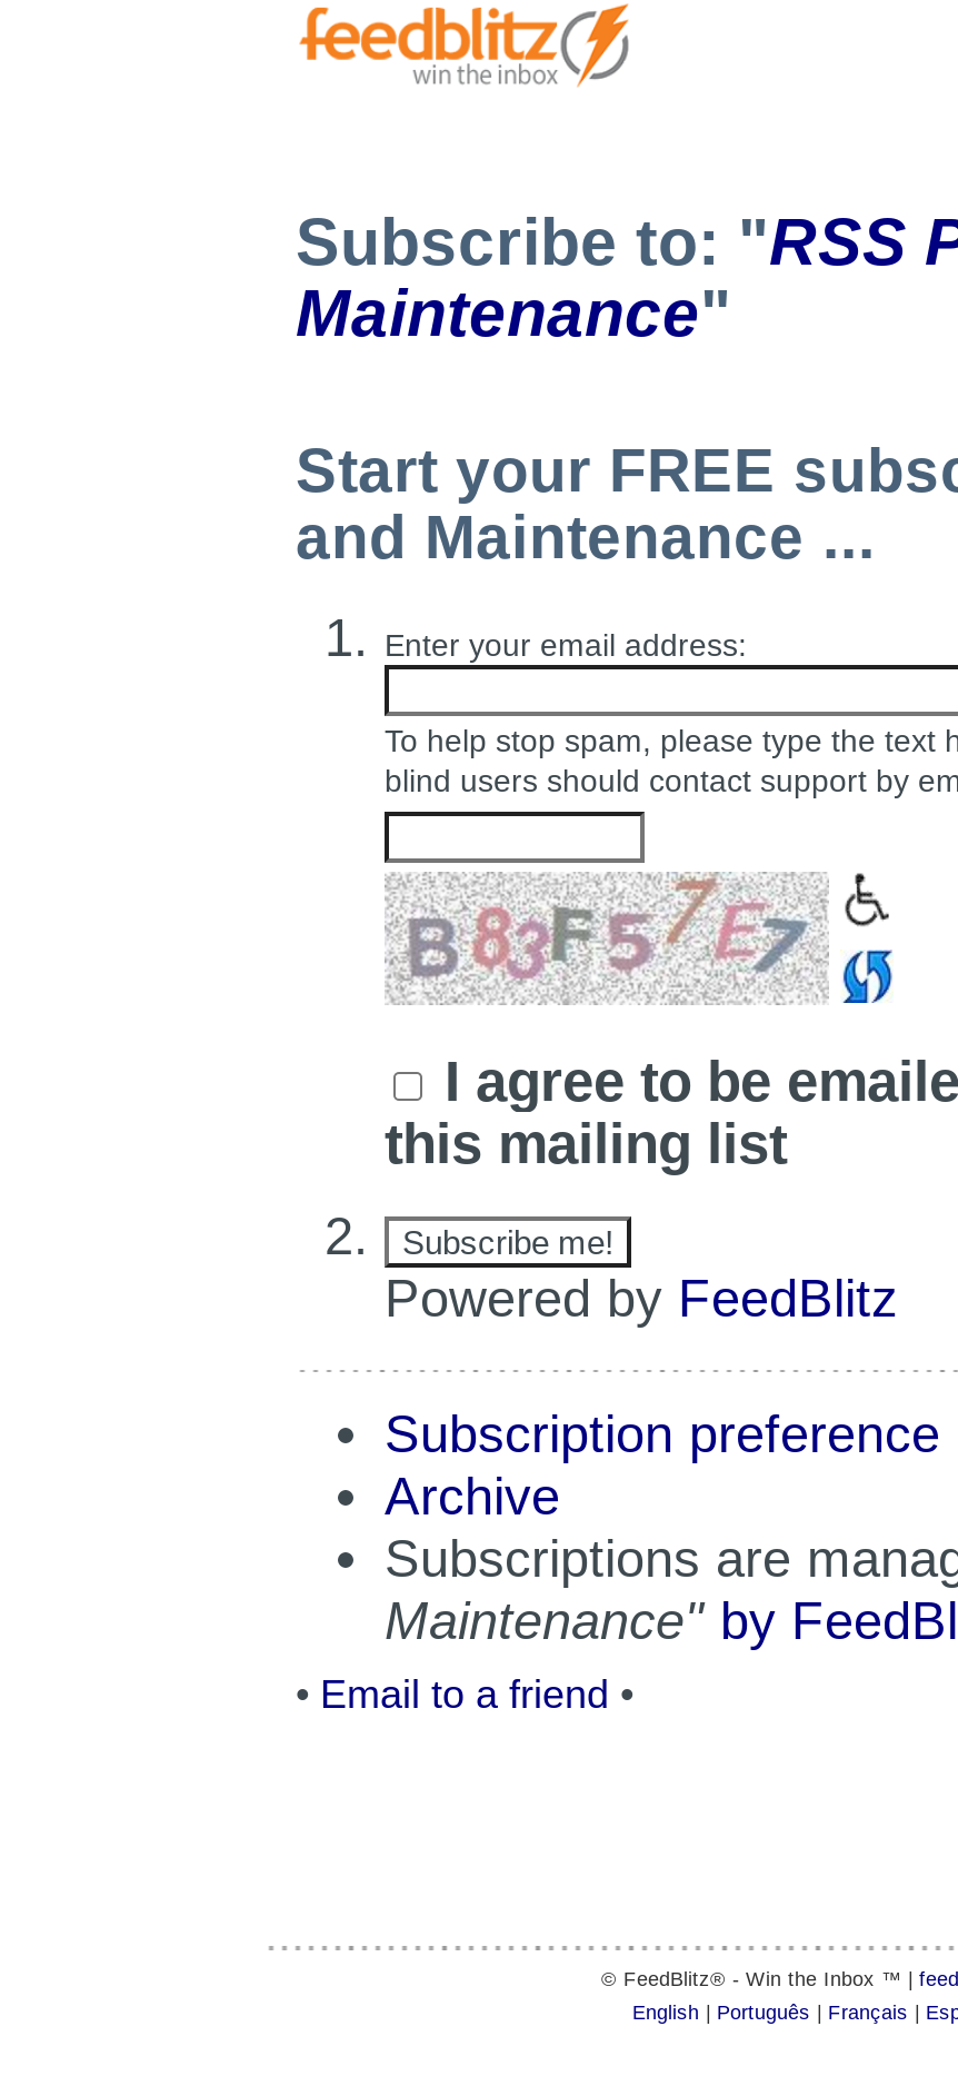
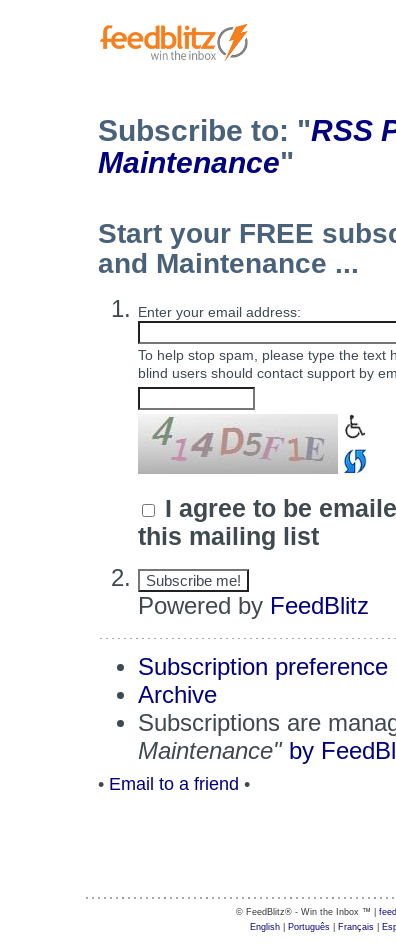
[387,872,827,1003] [image] -> [138,415,338,474] [image]

